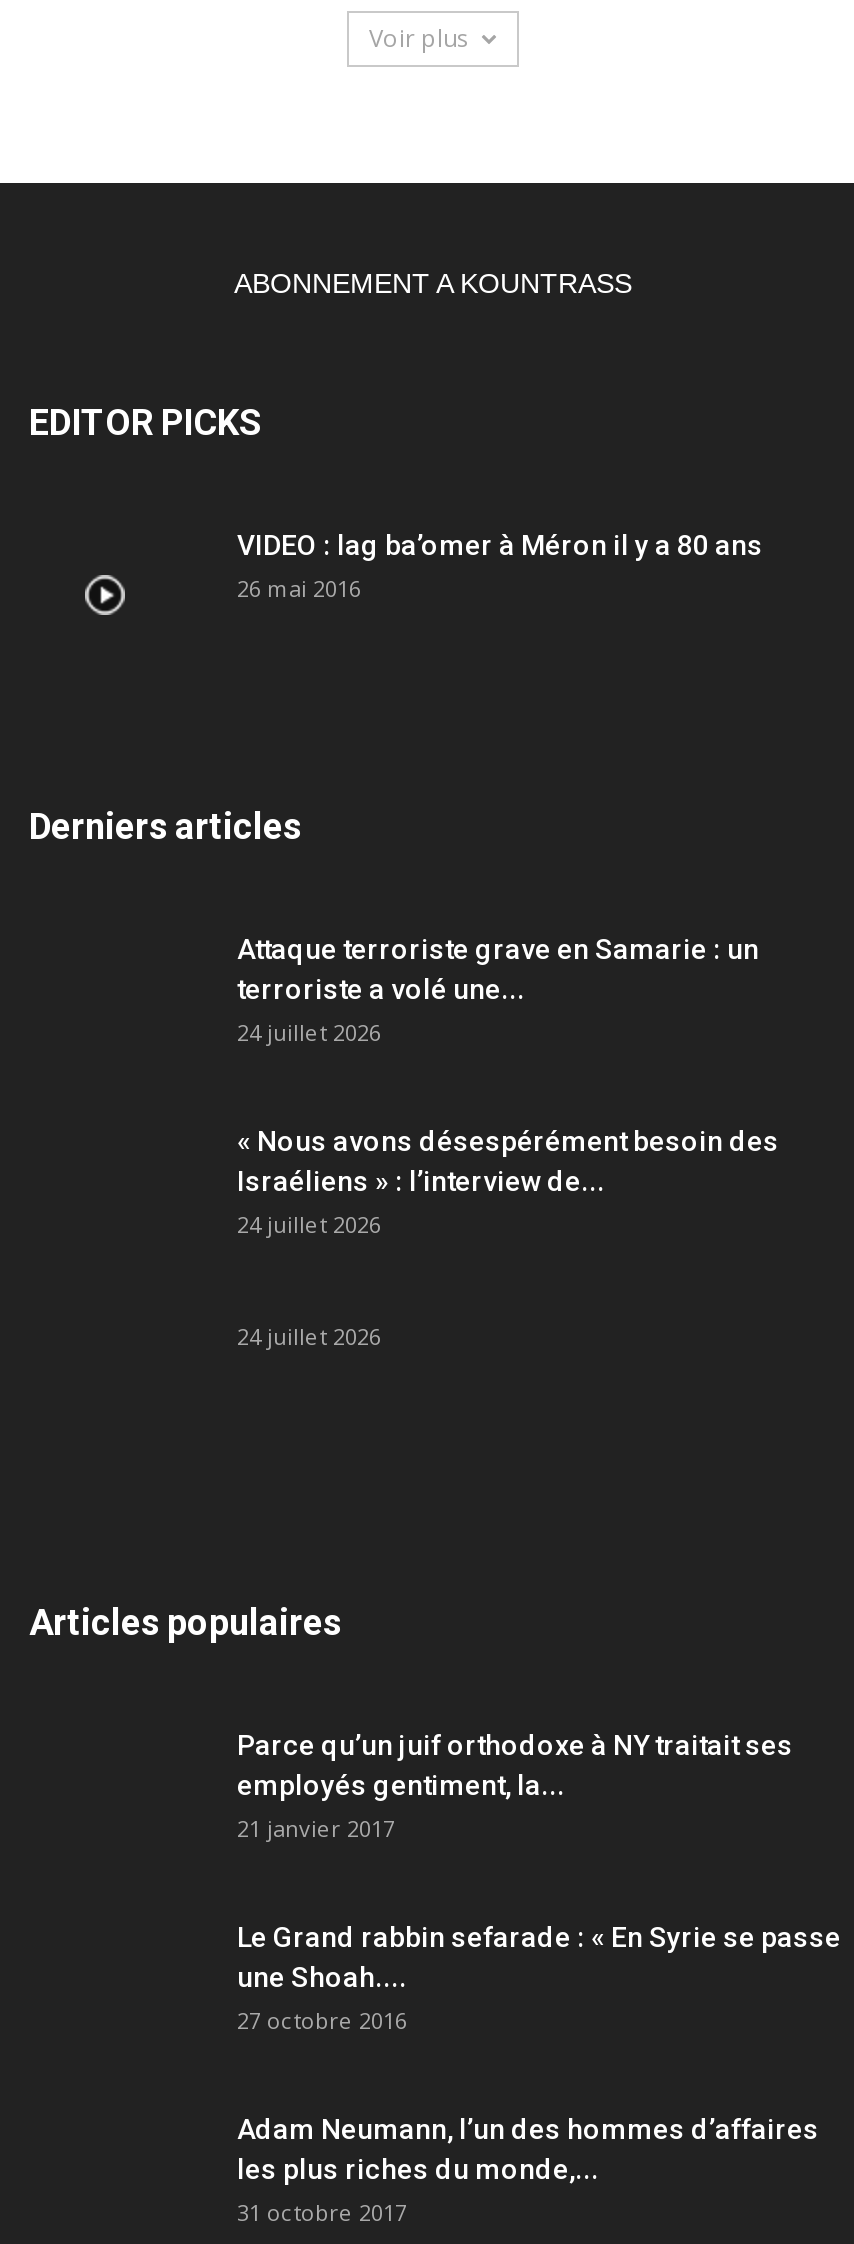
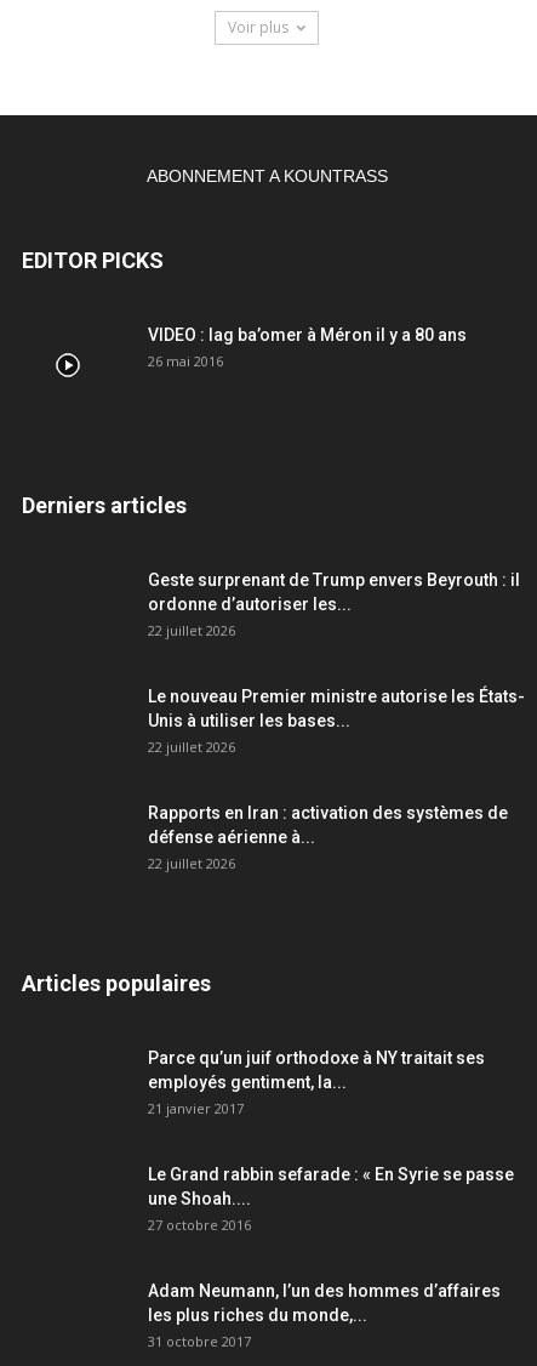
[237,934,759,1048] Attaque terroriste grave en Samarie : un | terroriste a volé une... | 24 juillet 2026 -> [148,570,520,639] Geste surprenant de Trump envers Beyrouth : il | ordonne d’autoriser les... | 22 juillet 2026
[237,1126,779,1240] « Nous avons désespérément besoin des | Israéliens » : l’interview de... | 24 juillet 2026 -> [148,686,525,755] Le nouveau Premier ministre autorise les États- | Unis à utiliser les bases... | 22 juillet 2026
[237,1322,381,1352] 24 juillet 2026 -> [148,803,508,872] Rapports en Iran : activation des systèmes de | défense aérienne à... | 22 juillet 2026

